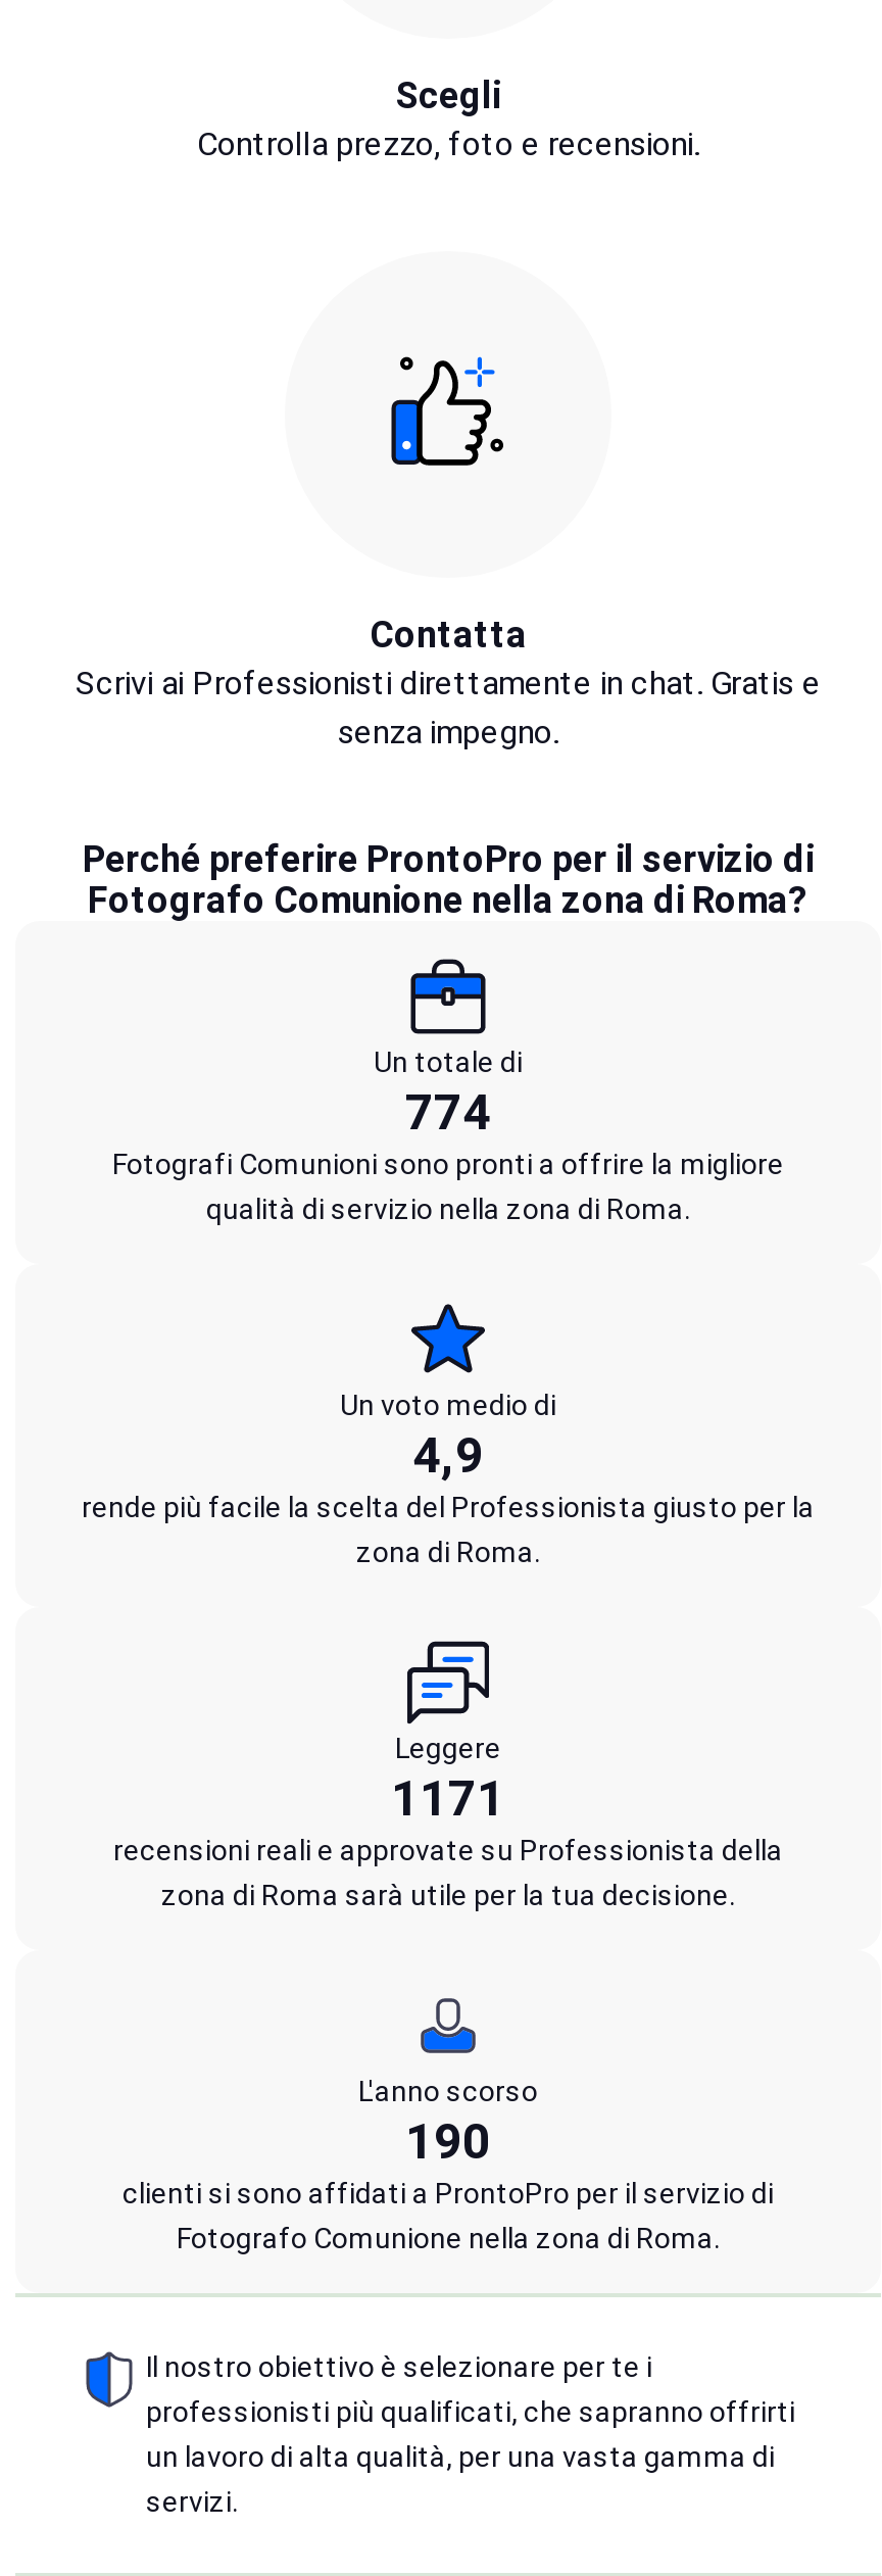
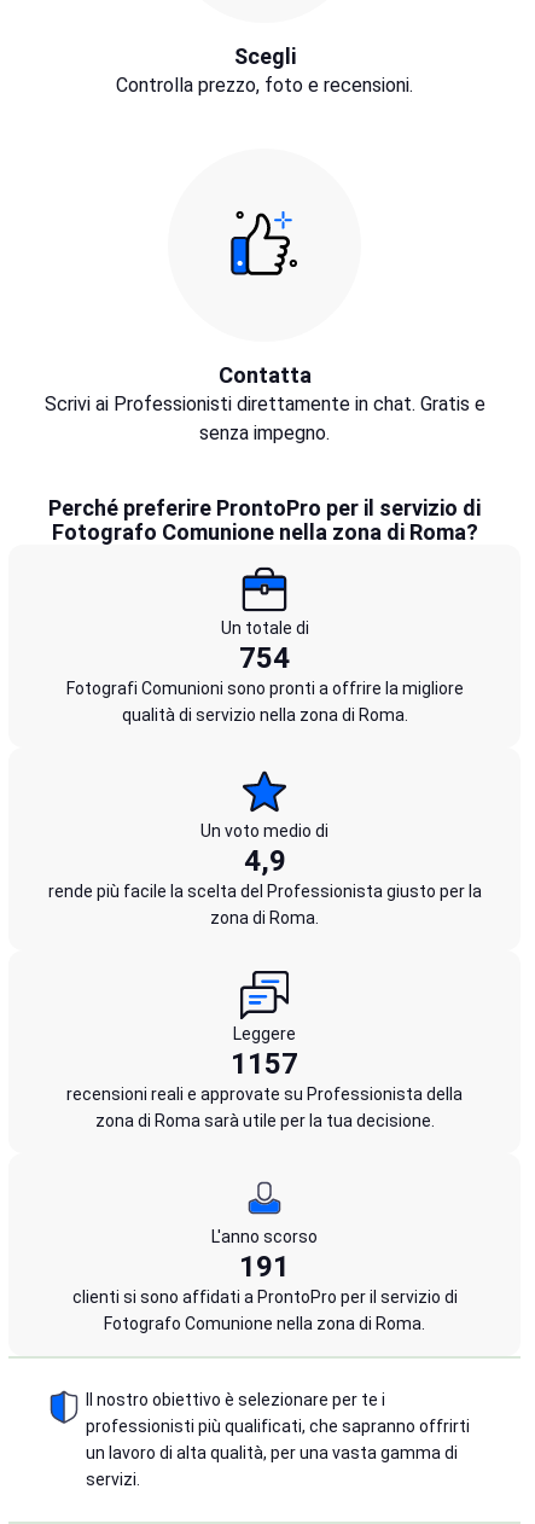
[405,1084,491,1141] 774 -> [239,641,290,675] 754
[391,1770,505,1827] 1171 -> [231,1047,298,1081] 1157
[405,2113,491,2170] 190 -> [239,1250,290,1283] 191

